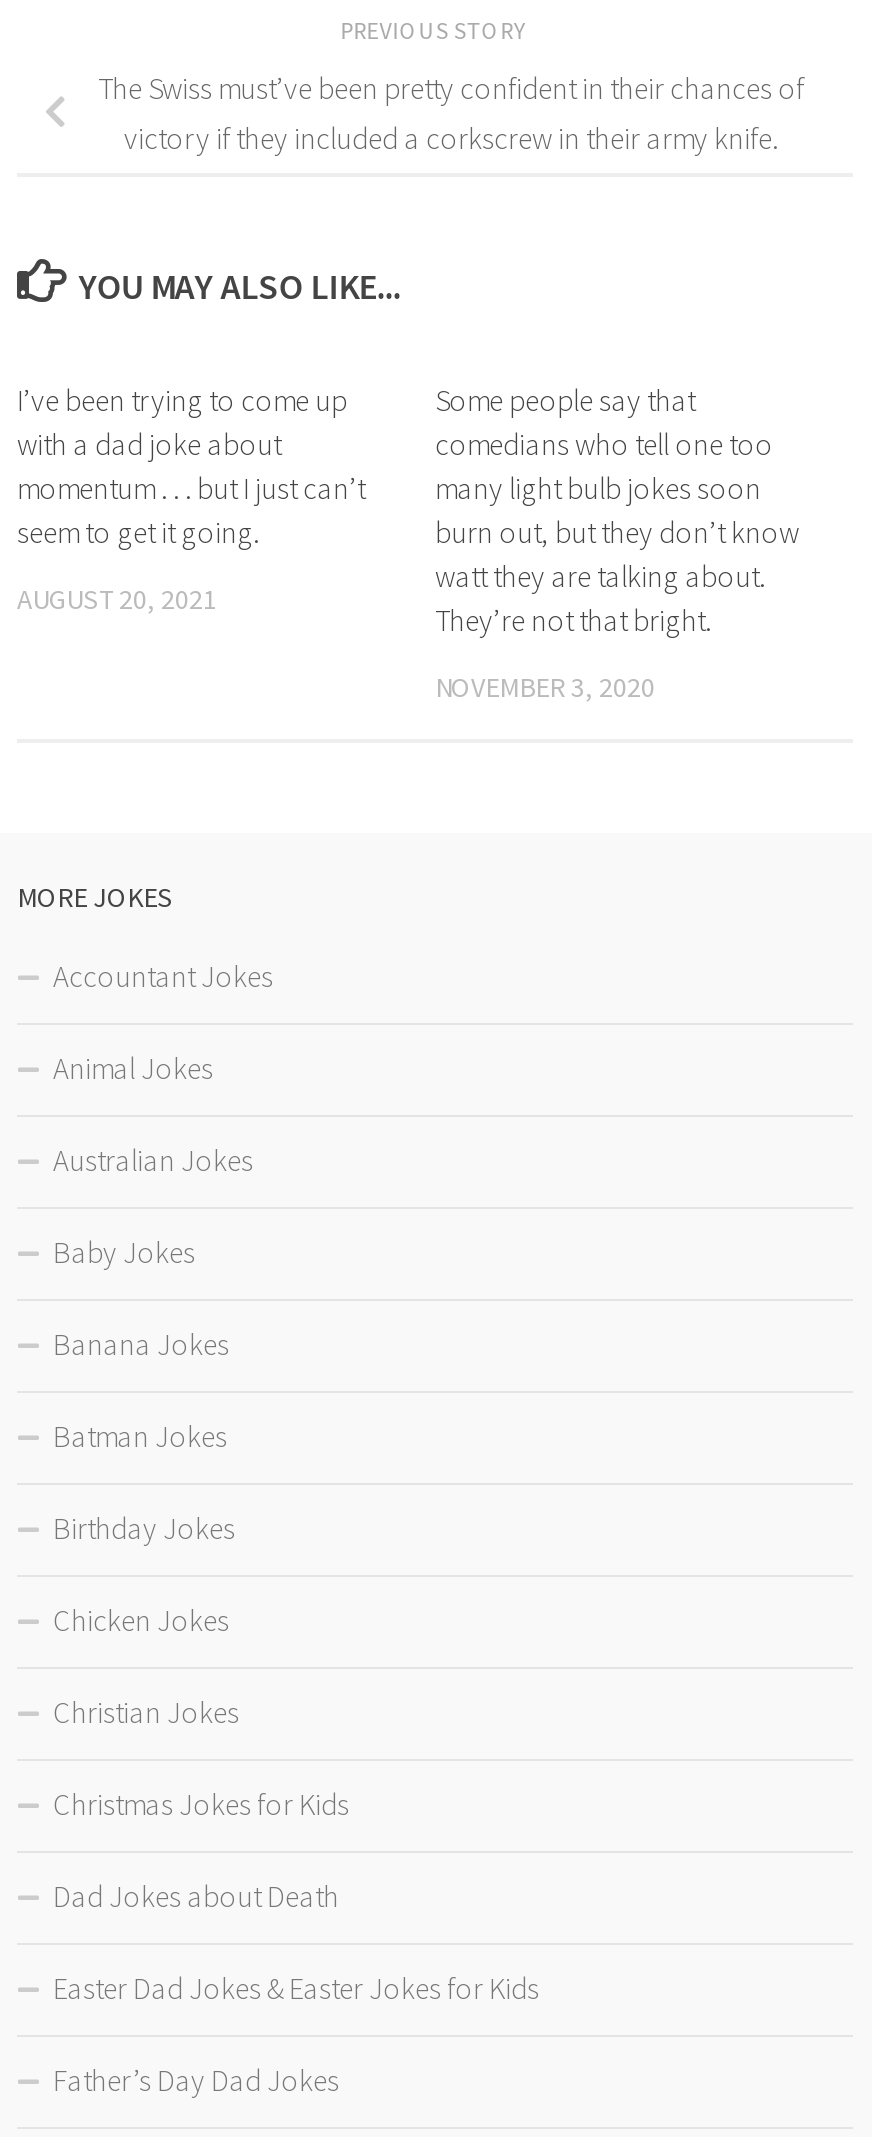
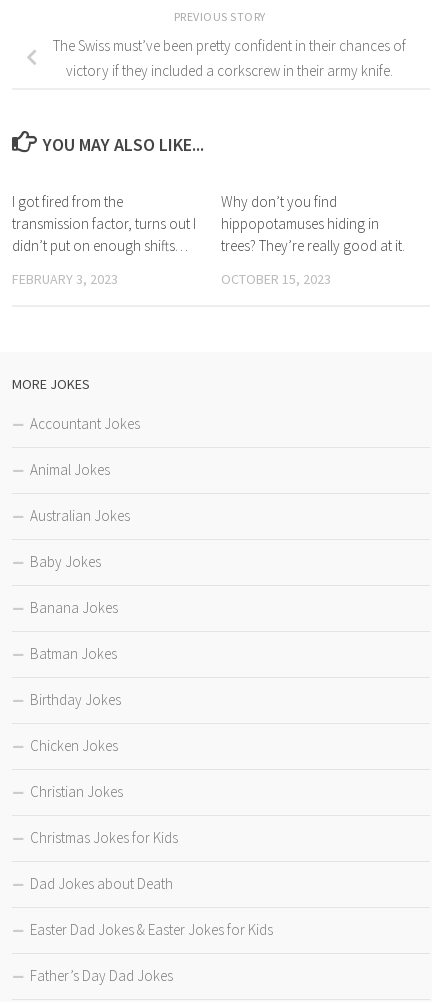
[17,381,365,551] I’ve been trying to come up | with a dad joke about | momentum . . . but I just can’t | seem to get it going. -> [12,192,196,255] I got fired from the | transmission factor, turns out I | didn’t put on enough shifts…
[435,381,799,639] Some people say that | comedians who tell one too | many light bulb jokes soon | burn out, but they don’t know | watt they are talking about. | They’re not that bright. -> [221,192,405,255] Why don’t you find | hippopotamuses hiding in | trees? They’re really good at it.
[17,581,217,617] AUGUST 20, 2021 -> [12,270,118,288] FEBRUARY 3, 2023
[435,669,655,705] NOVEMBER 3, 2020 -> [221,270,331,288] OCTOBER 15, 2023

